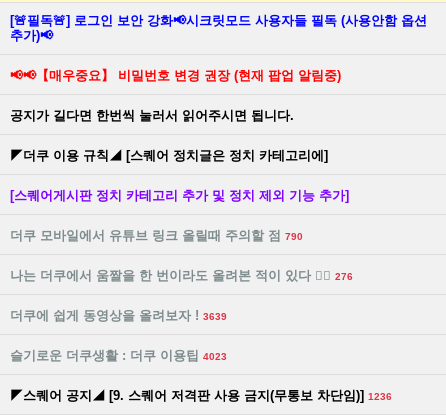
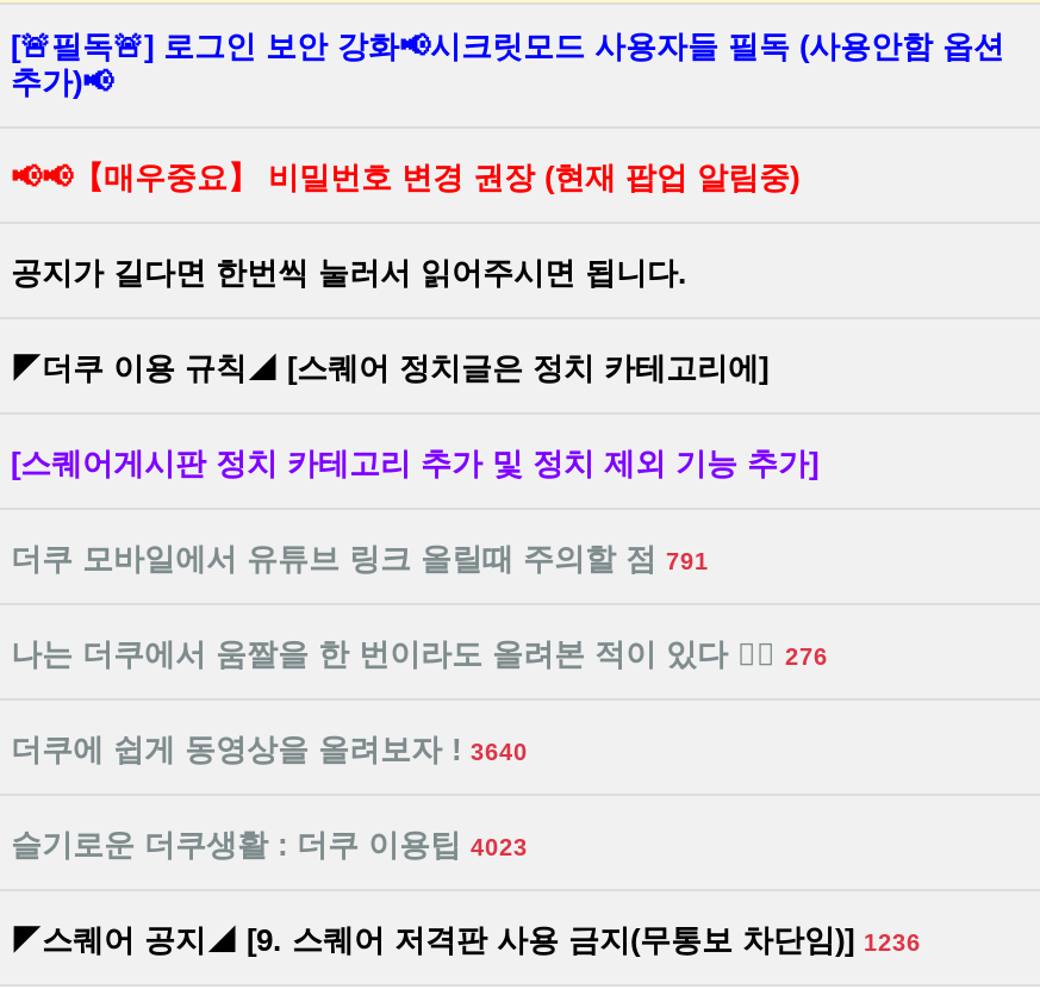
[10,228,303,243] 더쿠 모바일에서 유튜브 링크 올릴때 주의할 점 790 -> [11,540,709,576] 더쿠 모바일에서 유튜브 링크 올릴때 주의할 점 791
[10,308,227,323] 더쿠에 쉽게 동영상을 올려보자 ! 3639 -> [11,731,528,767] 더쿠에 쉽게 동영상을 올려보자 ! 3640

